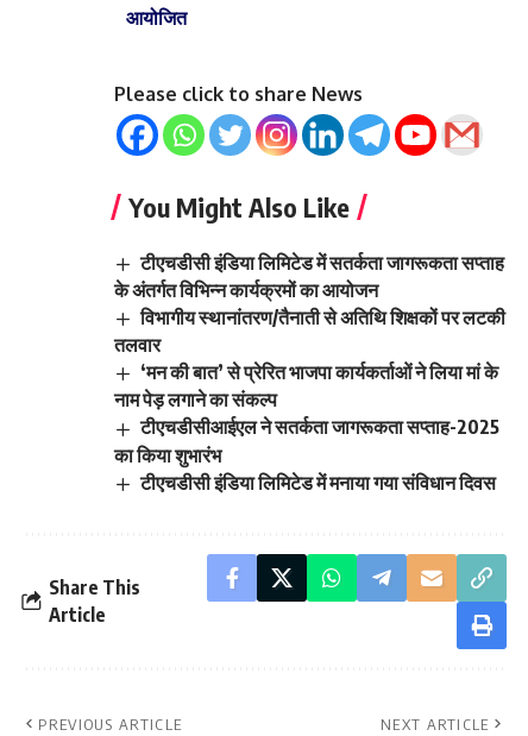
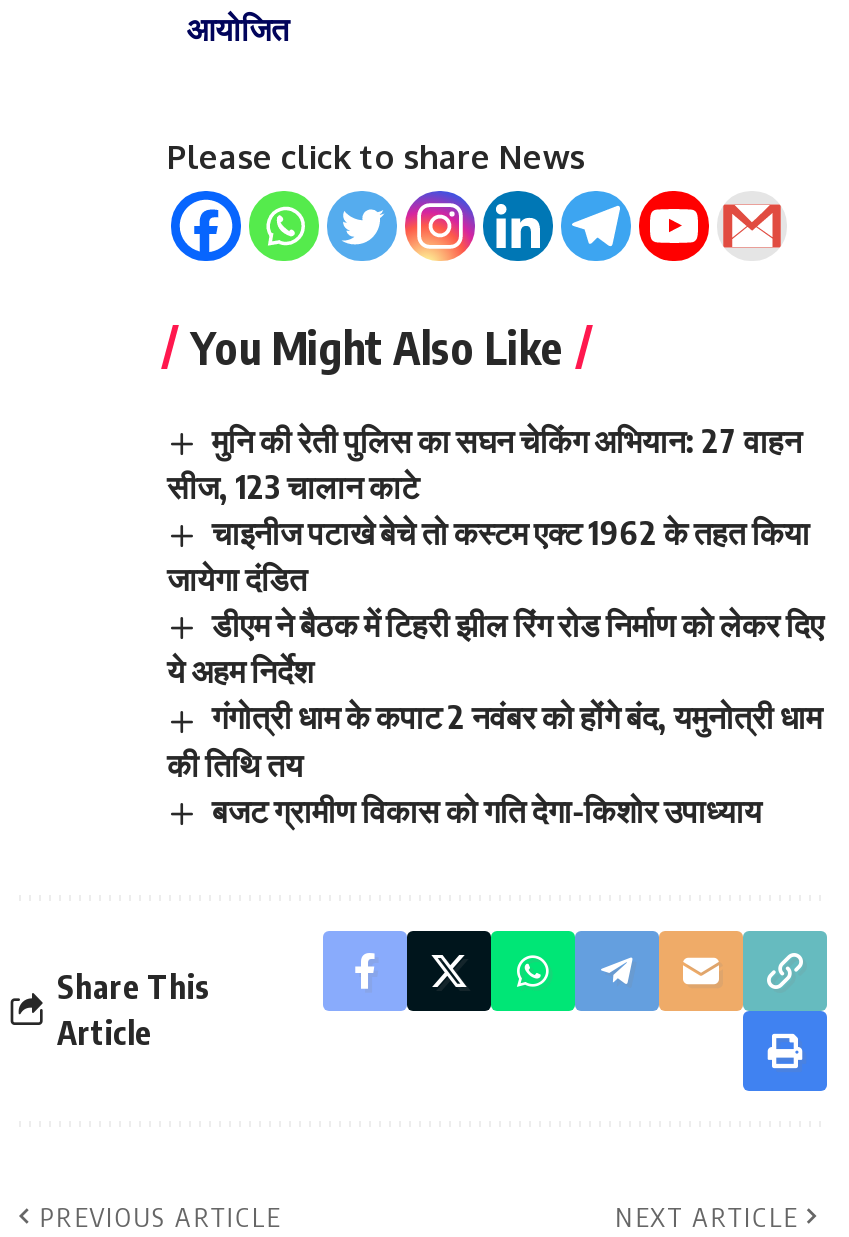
[114,251,506,494] टीएचडीसी इंडिया लिमिटेड में सतर्कता जागरूकता सप्ताह | के अंतर्गत विभिन्न कार्यक्रमों का आयोजन | विभागीय स्थानांतरण/तैनाती से अतिथि शिक्षकों पर लटकी | तलवार | ‘मन की बात’ से प्रेरित भाजपा कार्यकर्ताओं ने लिया मां के | नाम पेड़ लगाने का संकल्प | टीएचडीसीआईएल ने सतर्कता जागरूकता सप्ताह-2025 | का किया शुभारंभ | टीएचडीसी इंडिया लिमिटेड में मनाया गया संविधान दिवस -> [167,421,824,830] मुनि की रेती पुलिस का सघन चेकिंग अभियान: 27 वाहन | सीज, 123 चालान काटे | चाइनीज पटाखे बेचे तो कस्‍टम एक्‍ट 1962 के तहत किया | जायेगा दंडित | डीएम ने बैठक में टिहरी झील रिंग रोड निर्माण को लेकर दिए | ये अहम निर्देश | गंगोत्री धाम के कपाट 2 नवंबर को होंगे बंद, यमुनोत्री धाम | की तिथि तय | बजट ग्रामीण विकास को गति देगा-किशोर उपाध्याय

